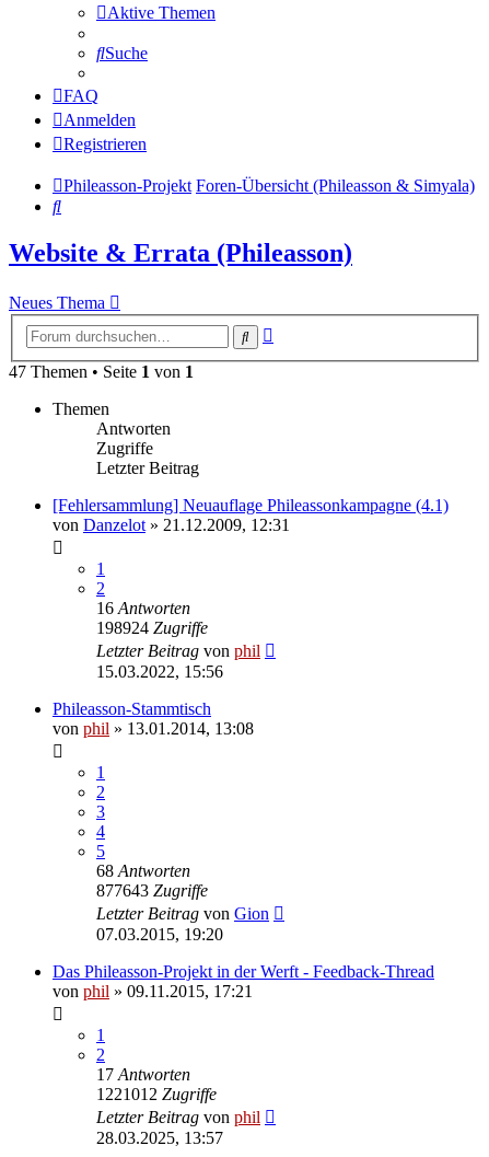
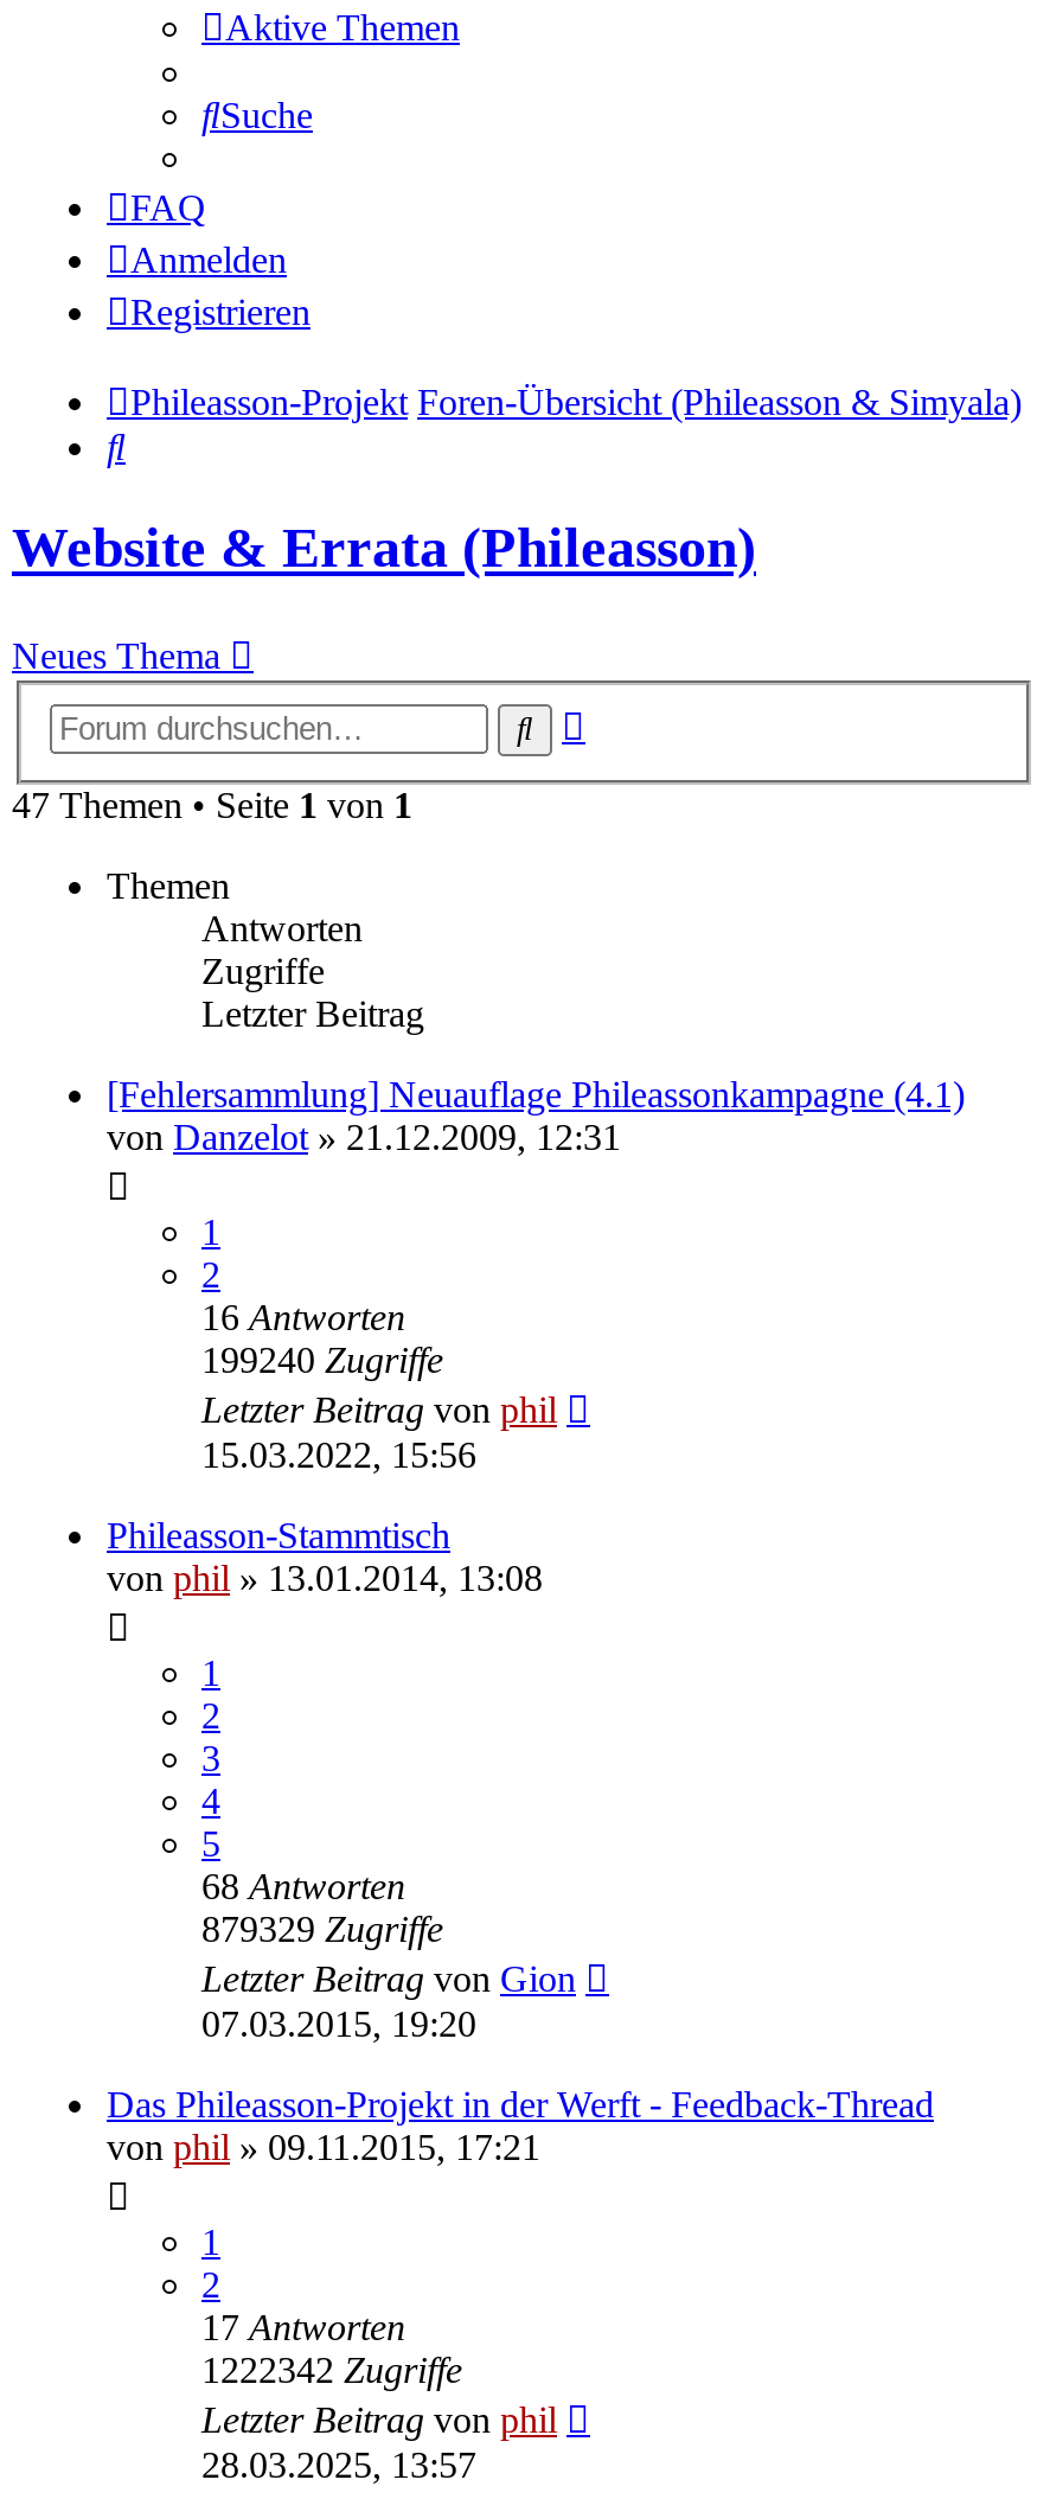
[96,618,208,637] 198924 Zugriffe -> [201,1339,443,1380] 199240 Zugriffe
[96,881,208,900] 877643 Zugriffe -> [201,1908,443,1949] 879329 Zugriffe
[96,1085,217,1103] 1221012 Zugriffe -> [201,2349,462,2390] 1222342 Zugriffe

